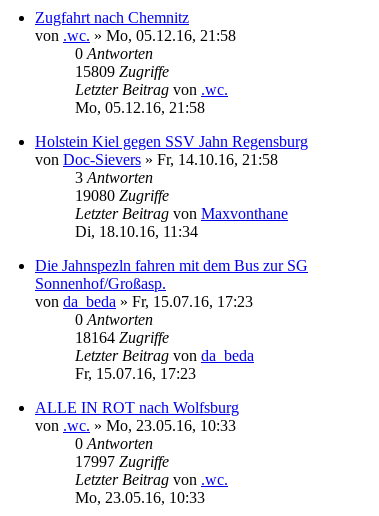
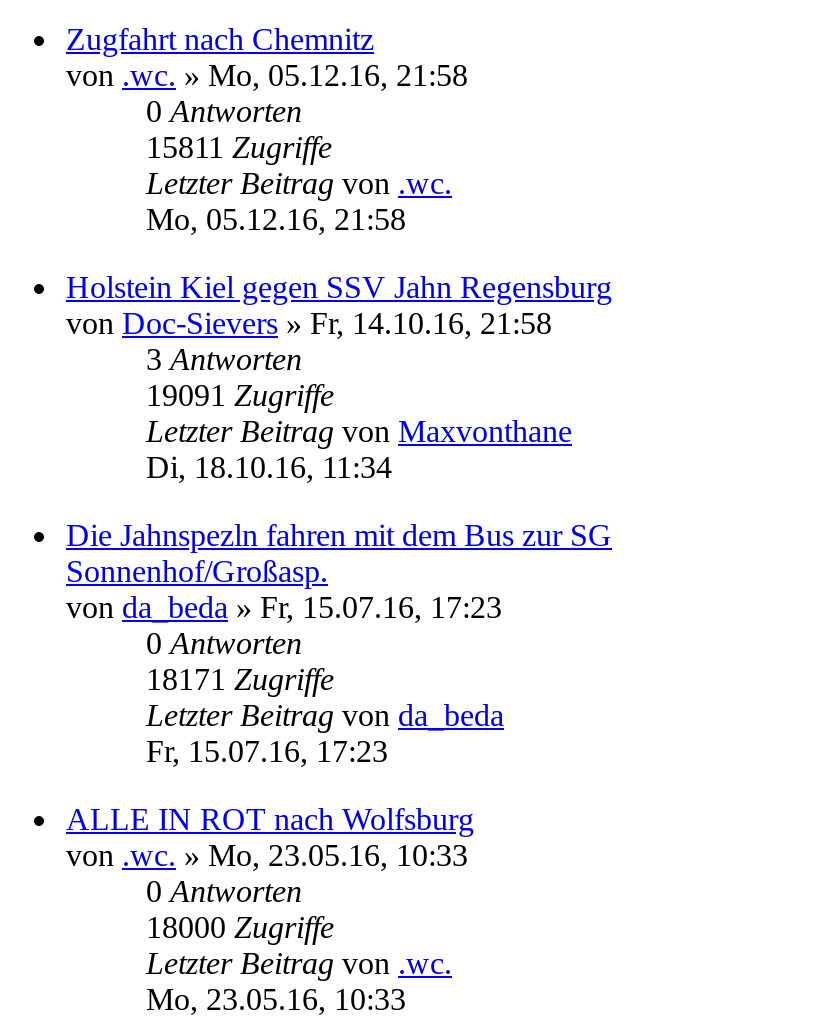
[75,63,169,80] 15809 Zugriffe -> [146,130,332,164] 15811 Zugriffe
[75,187,169,204] 19080 Zugriffe -> [146,378,334,412] 19091 Zugriffe
[75,329,169,346] 18164 Zugriffe -> [146,662,334,696] 18171 Zugriffe
[75,453,169,470] 17997 Zugriffe -> [146,910,334,944] 18000 Zugriffe

